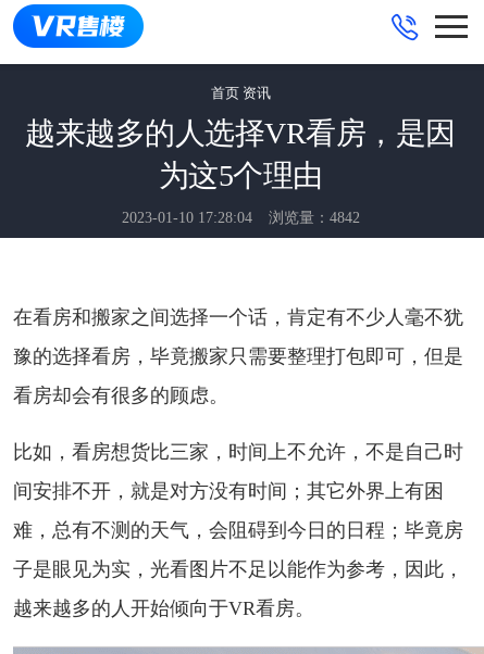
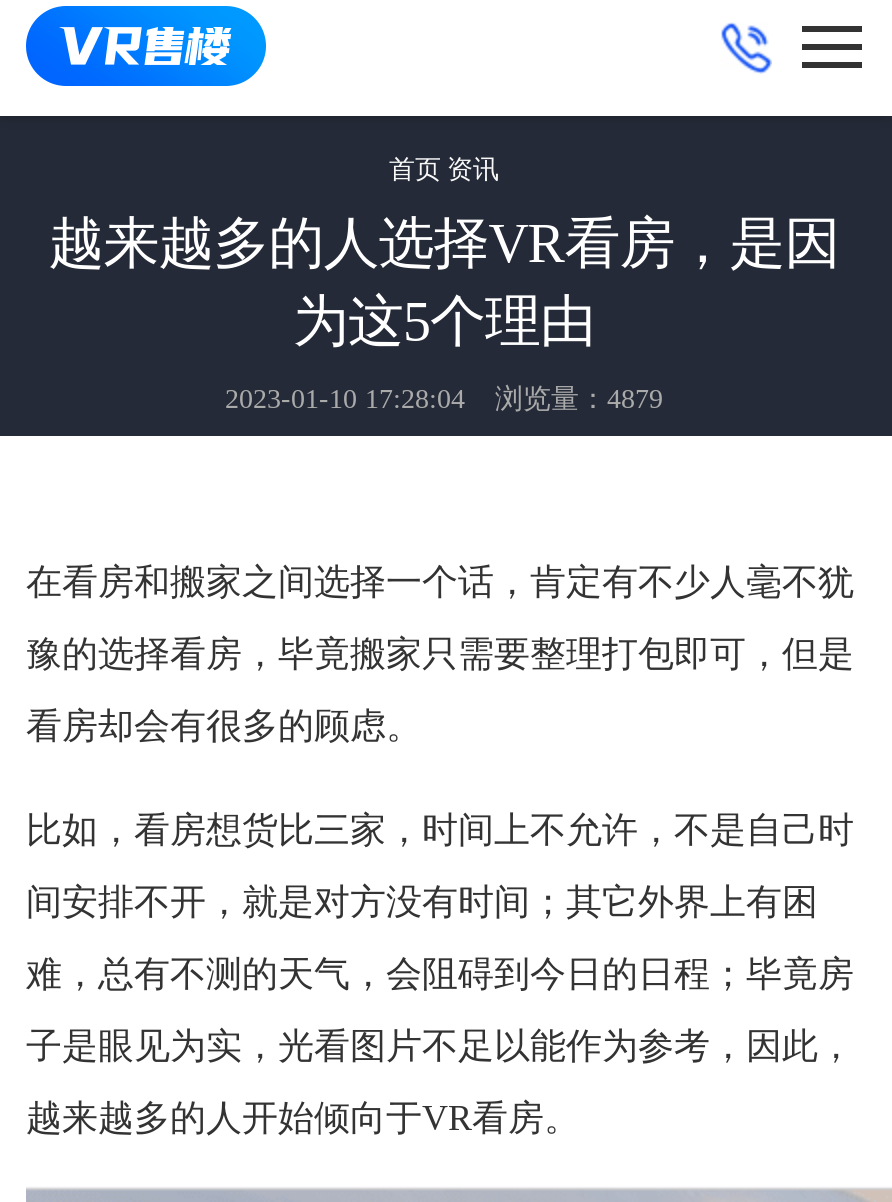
[121,210,359,226] 2023-01-10 17:28:04 浏览量：4842 -> [225,384,663,414] 2023-01-10 17:28:04 浏览量：4879

